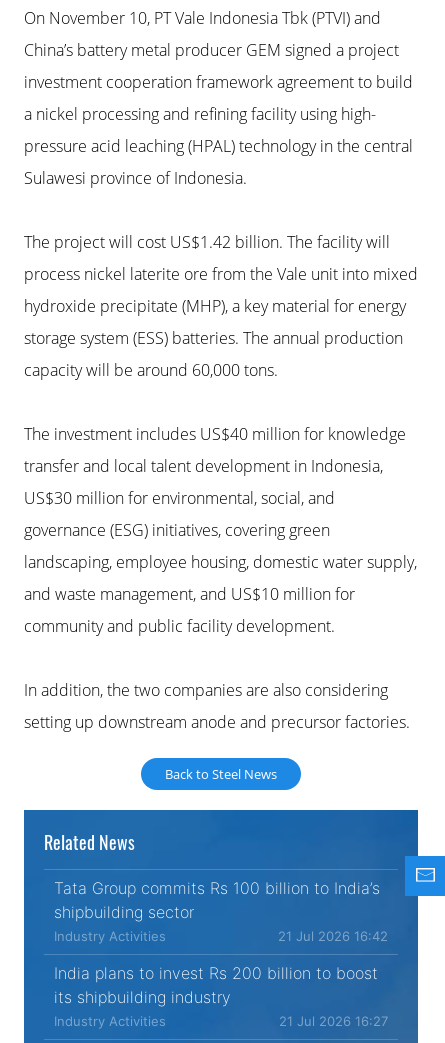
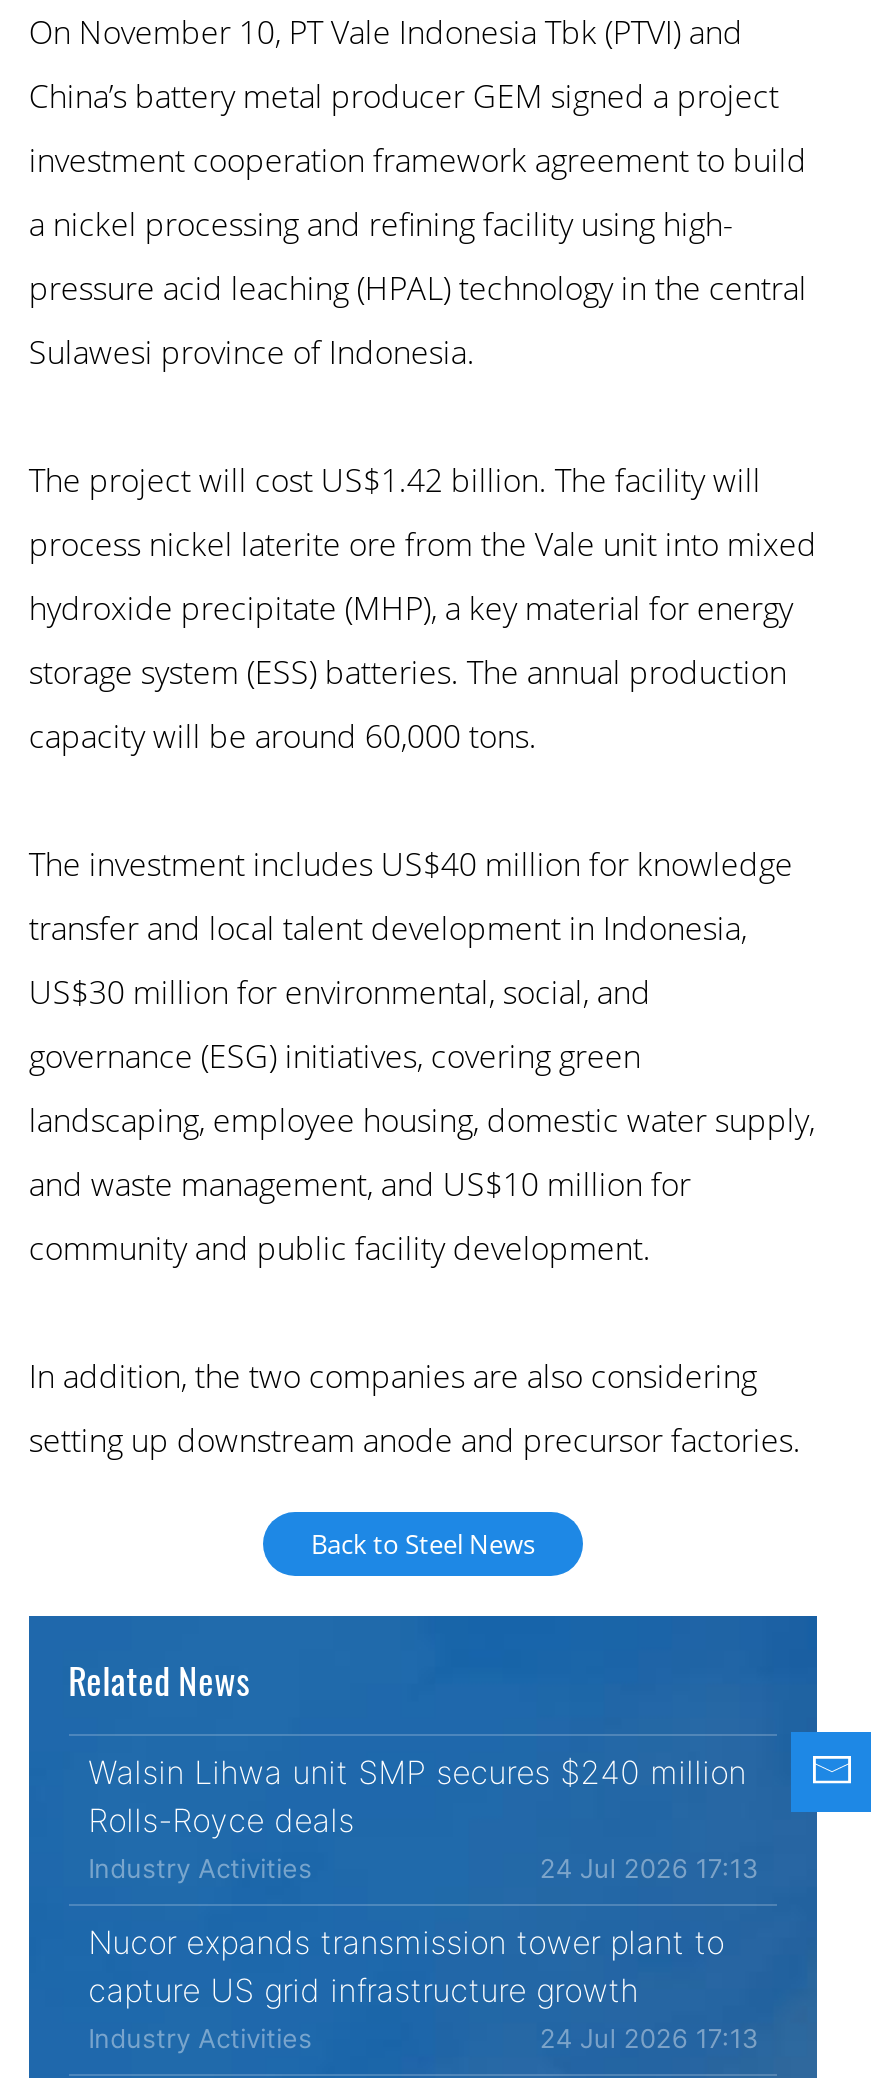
[54,855,442,922] [image] | Tata Group commits Rs 100 billion to India’s | shipbuilding sector -> [88,1708,865,1840] [image] | Walsin Lihwa unit SMP secures $240 million | Rolls-Royce deals
[278,928,388,944] 21 Jul 2026 16:42 -> [540,1852,758,1884] 24 Jul 2026 17:13
[54,963,378,1007] India plans to invest Rs 200 billion to boost | its shipbuilding industry -> [88,1922,724,2010] Nucor expands transmission tower plant to | capture US grid infrastructure growth
[279,1013,388,1029] 21 Jul 2026 16:27 -> [540,2022,758,2054] 24 Jul 2026 17:13

